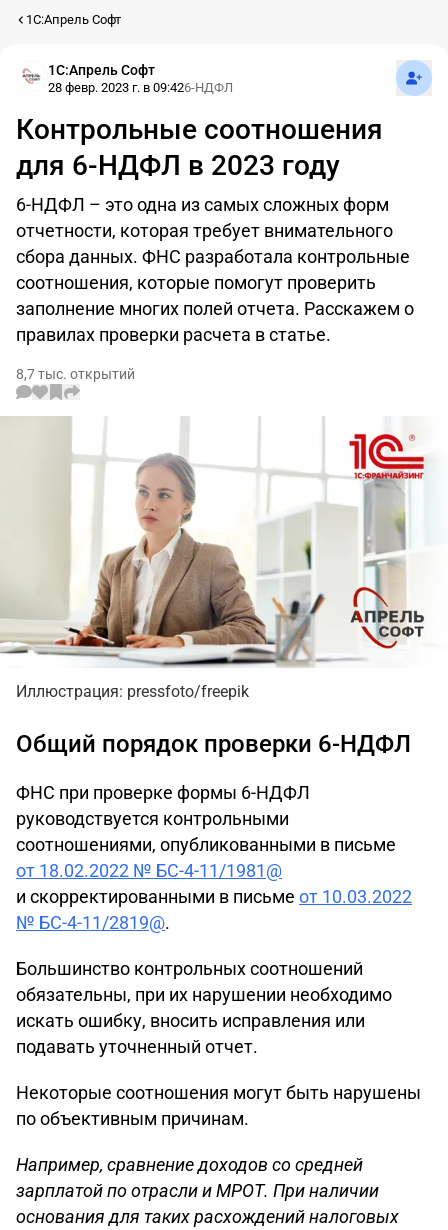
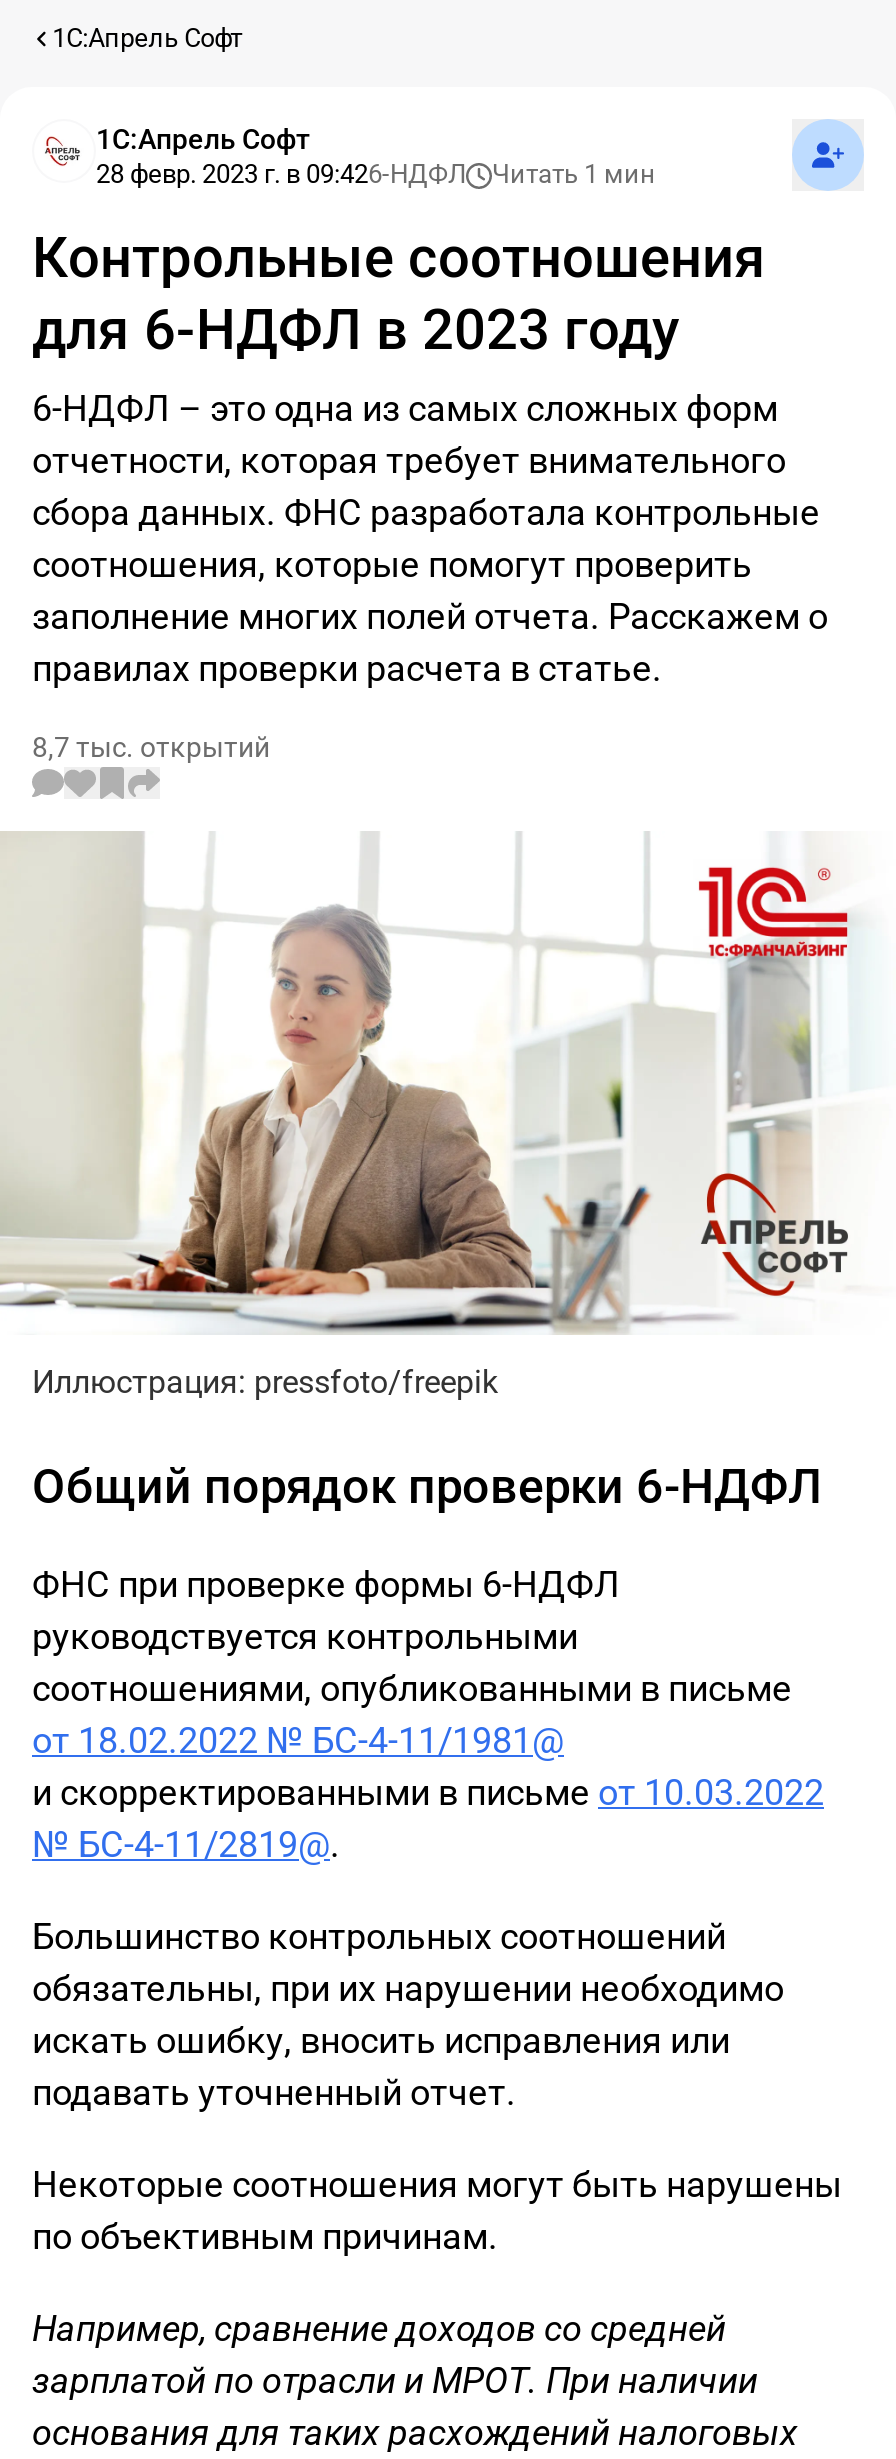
none -> [492,159,656,189] Читать 1 мин

